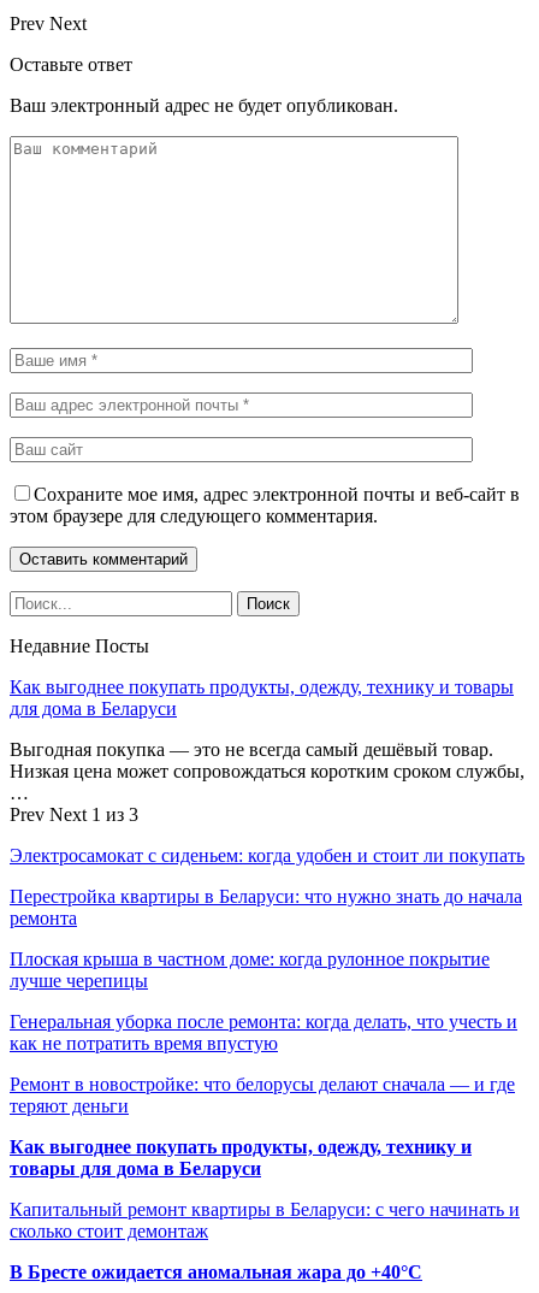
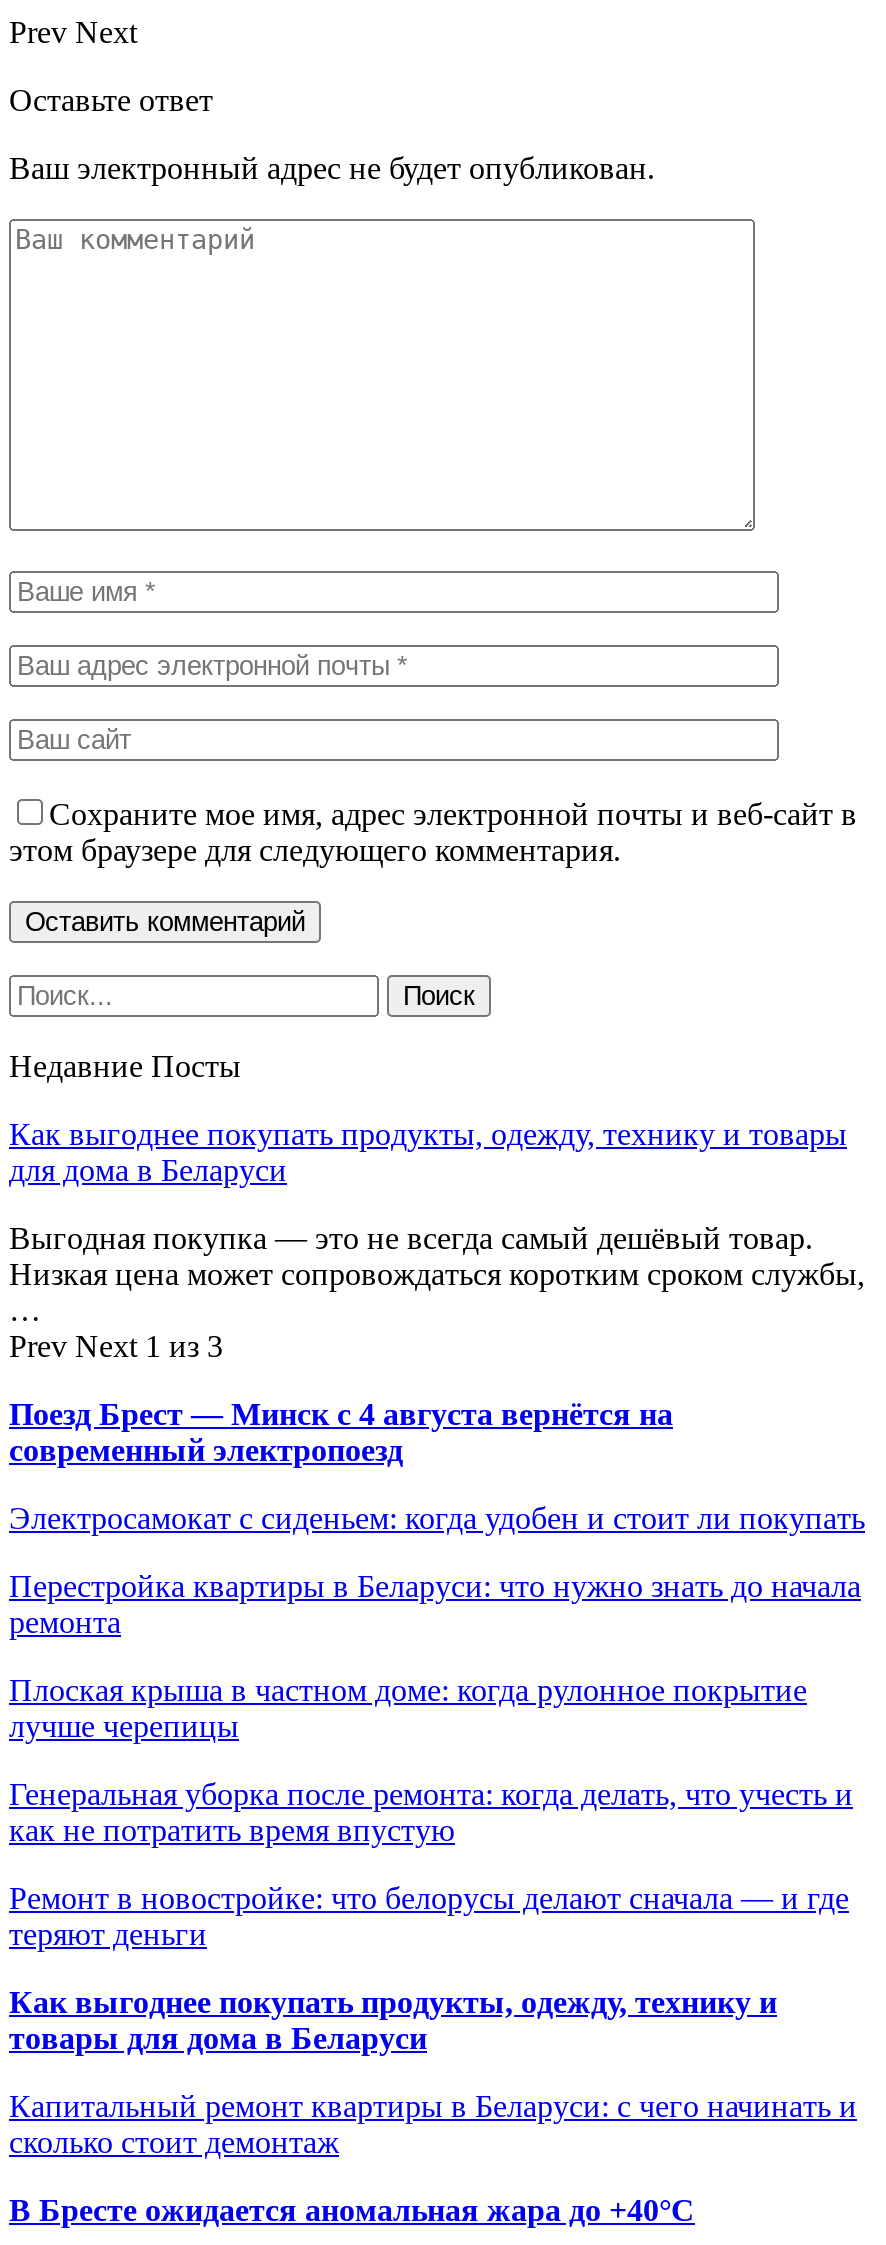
none -> [9,1397,673,1467] Поезд Брест — Минск с 4 августа вернётся на | современный электропоезд

